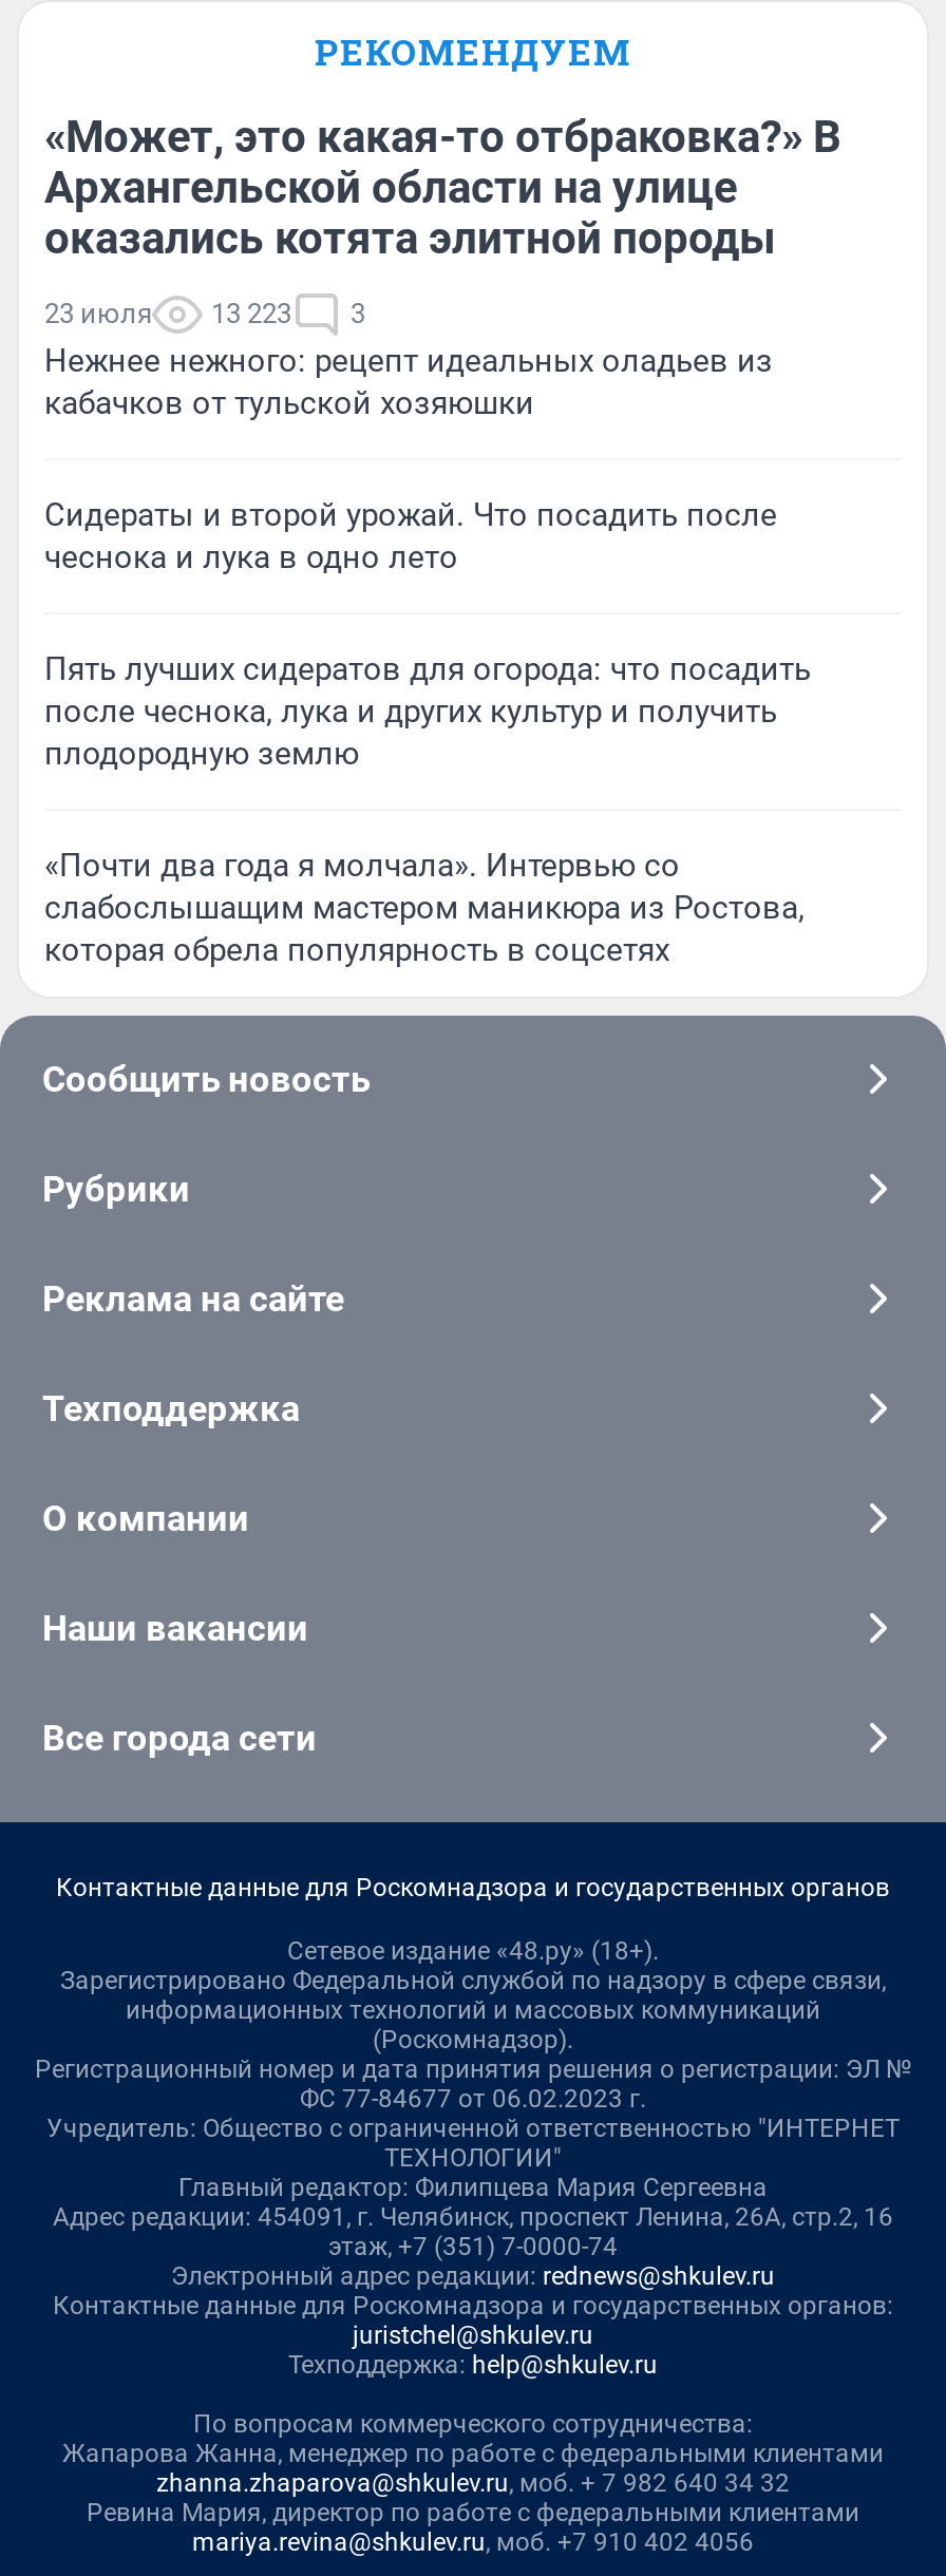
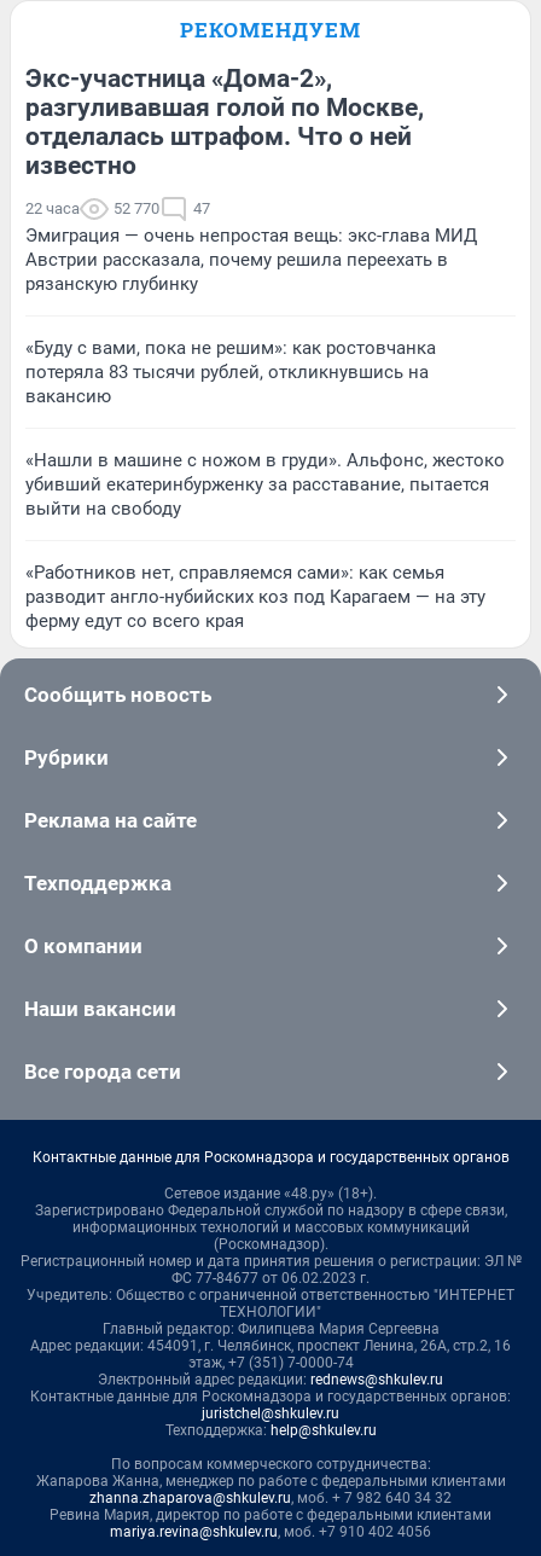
[44,111,840,263] «Может, это какая-то отбраковка?» В | Архангельской области на улице | оказались котята элитной породы -> [25,64,424,180] Экс-участница «Дома-2», | разгуливавшая голой по Москве, | отделалась штрафом. Что о ней | известно
[44,297,773,422] 23 июля | 13 223 | 3 | Нежнее нежного: рецепт идеальных оладьев из | кабачков от тульской хозяюшки -> [25,199,477,294] 22 часа | 52 770 | 47 | Эмиграция — очень непростая вещь: экс-глава МИД | Австрии рассказала, почему решила переехать в | рязанскую глубинку
[44,496,777,576] Сидераты и второй урожай. Что посадить после | чеснока и лука в одно лето -> [25,337,436,407] «Буду с вами, пока не решим»: как ростовчанка | потеряла 83 тысячи рублей, откликнувшись на | вакансию
[44,650,811,772] Пять лучших сидератов для огорода: что посадить | после чеснока, лука и других культур и получить | плодородную землю -> [25,449,505,519] «Нашли в машине с ножом в груди». Альфонс, жестоко | убивший екатеринбурженку за расставание, пытается | выйти на свободу
[44,846,805,969] «Почти два года я молчала». Интервью со | слабослышащим мастером маникюра из Ростова, | которая обрела популярность в соцсетях -> [25,561,485,631] «Работников нет, справляемся сами»: как семья | разводит англо-нубийских коз под Карагаем — на эту | ферму едут со всего края

